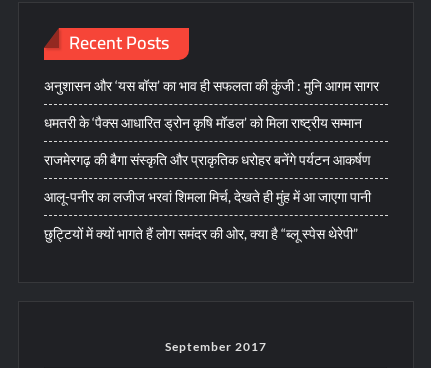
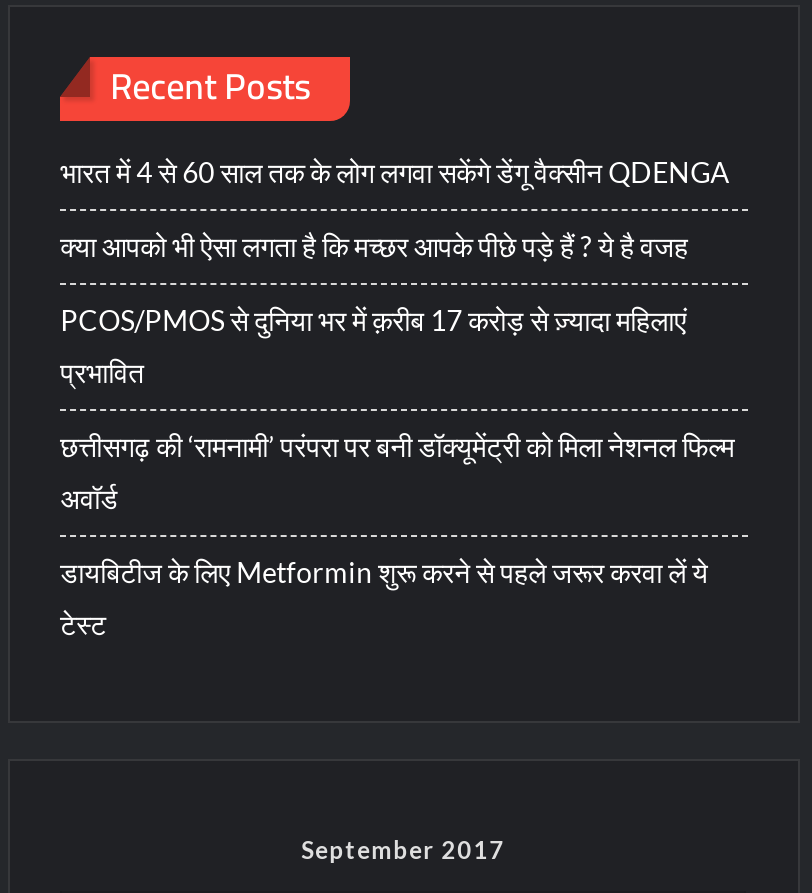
[44,77,379,242] अनुशासन और ‘यस बॉस’ का भाव ही सफलता की कुंजी : मुनि आगम सागर | धमतरी के ‘पैक्स आधारित ड्रोन कृषि मॉडल’ को मिला राष्ट्रीय सम्मान | राजमेरगढ़ की बैगा संस्कृति और प्राकृतिक धरोहर बनेंगे पर्यटन आकर्षण | आलू-पनीर का लजीज भरवां शिमला मिर्च, देखते ही मुंह में आ जाएगा पानी | छुट्टियों में क्यों भागते हैं लोग समंदर की ओर, क्या है “ब्लू स्पेस थेरेपी” -> [60,155,734,641] भारत में 4 से 60 साल तक के लोग लगवा सकेंगे डेंगू वैक्सीन QDENGA | क्या आपको भी ऐसा लगता है कि मच्छर आपके पीछे पड़े हैं ? ये है वजह | PCOS/PMOS से दुनिया भर में क़रीब 17 करोड़ से ज़्यादा महिलाएं | प्रभावित | छत्तीसगढ़ की ‘रामनामी’ परंपरा पर बनी डॉक्यूमेंट्री को मिला नेशनल फिल्म | अवॉर्ड | डायबिटीज के लिए Metformin शुरू करने से पहले जरूर करवा लें ये | टेस्ट

